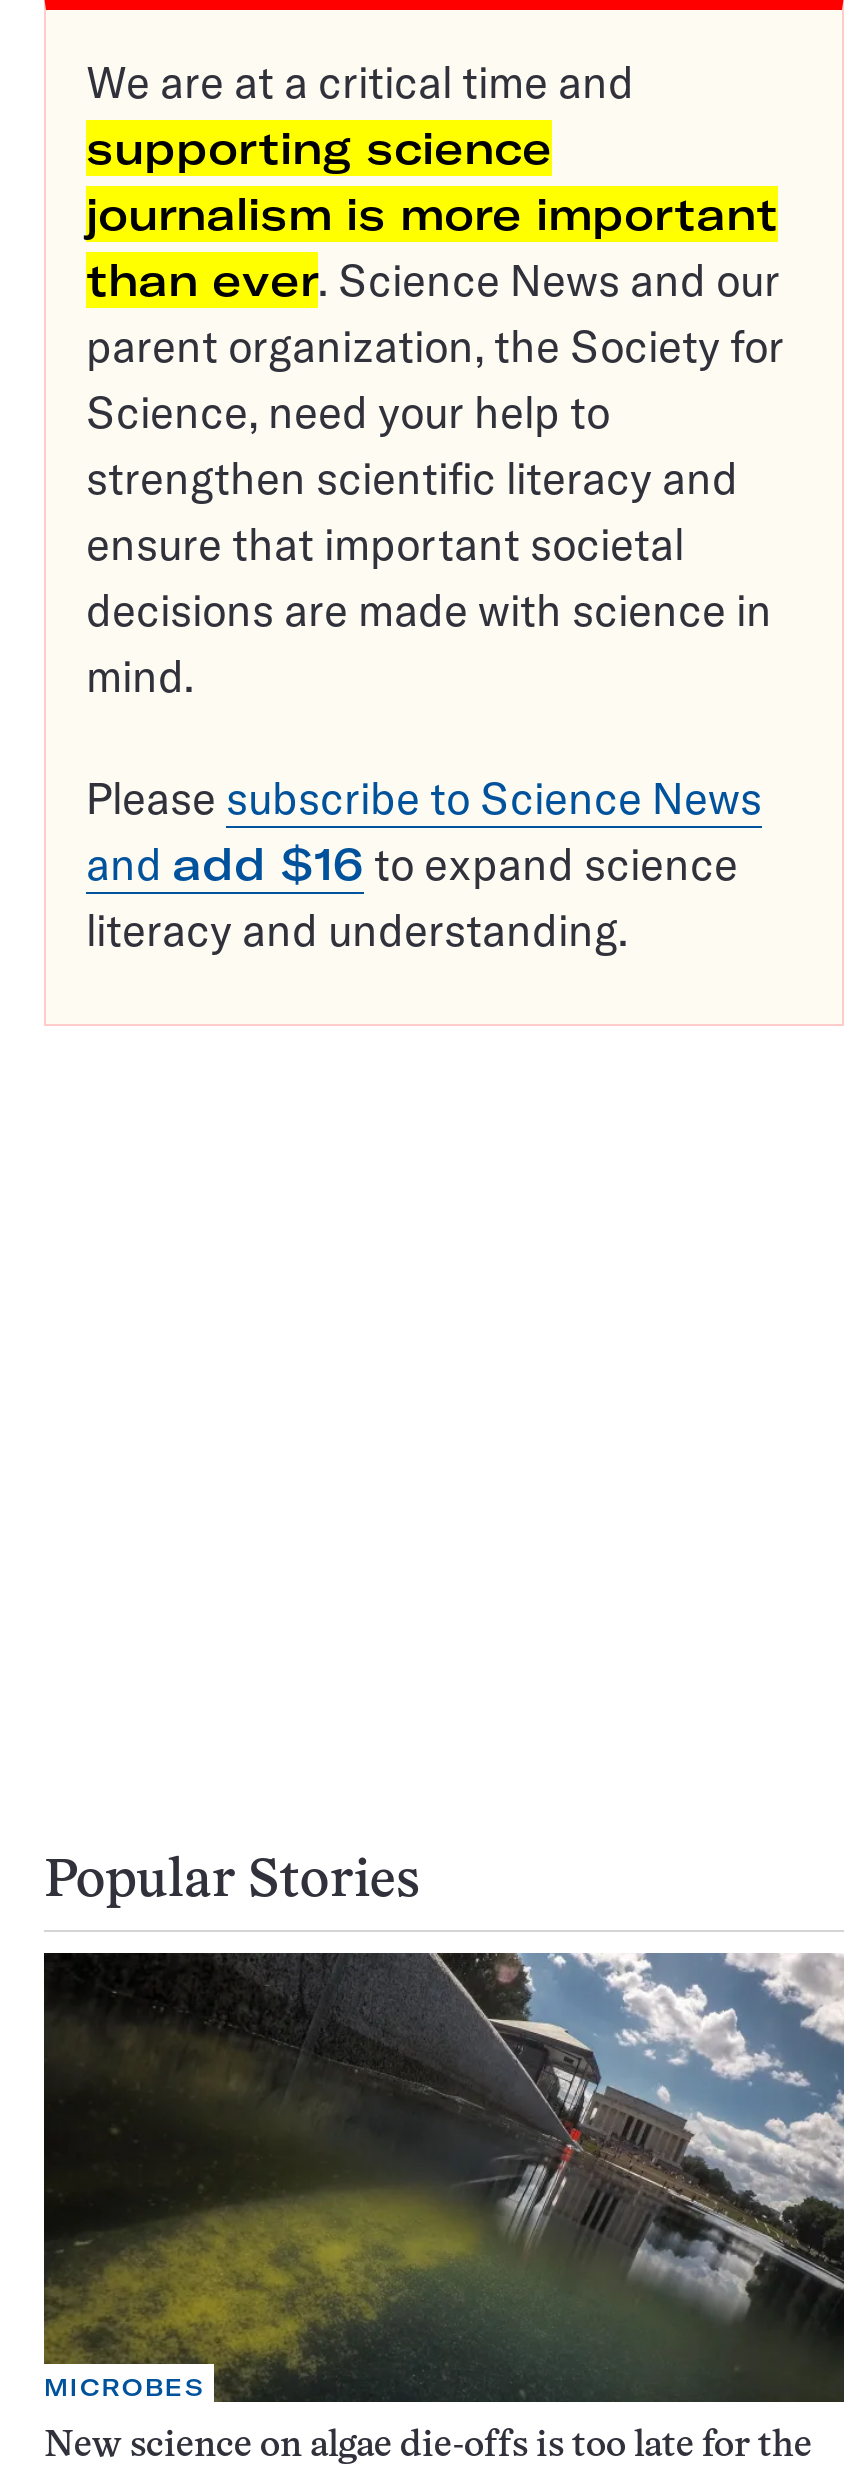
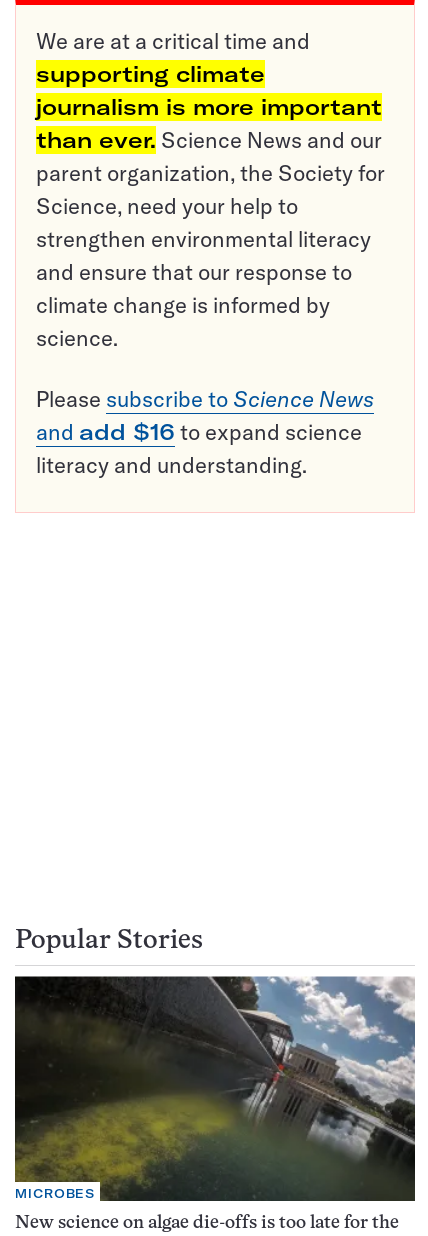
[86,121,552,177] supporting science -> [36,60,265,88] supporting climate
[86,451,772,705] strengthen scientific literacy and | ensure that important societal | decisions are made with science in | mind. -> [36,225,371,352] strengthen environmental literacy | and ensure that our response to | climate change is informed by | science.

